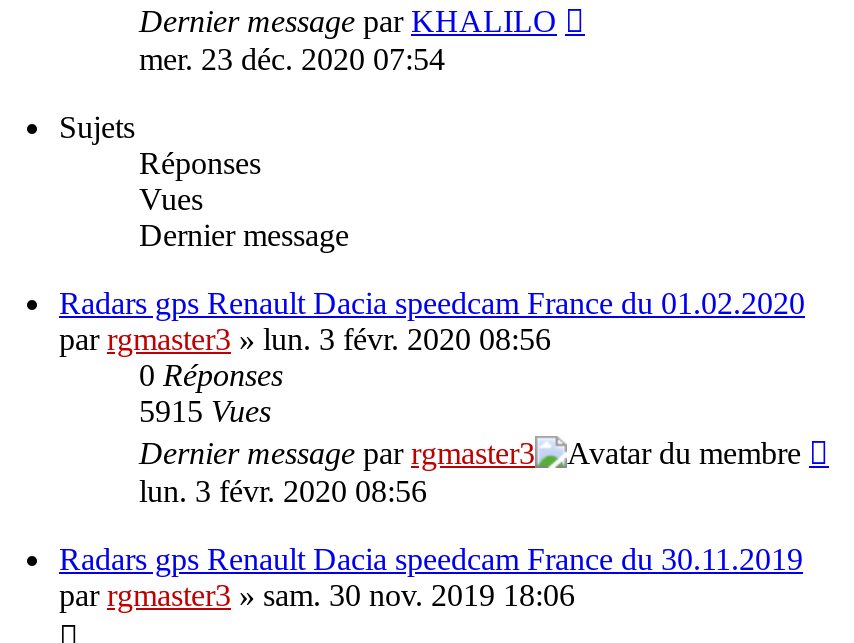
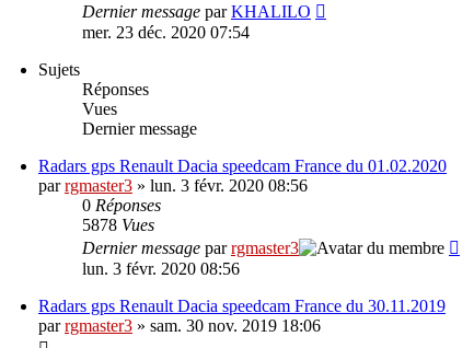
[139,394,271,428] 5915 Vues -> [82,215,154,234] 5878 Vues

